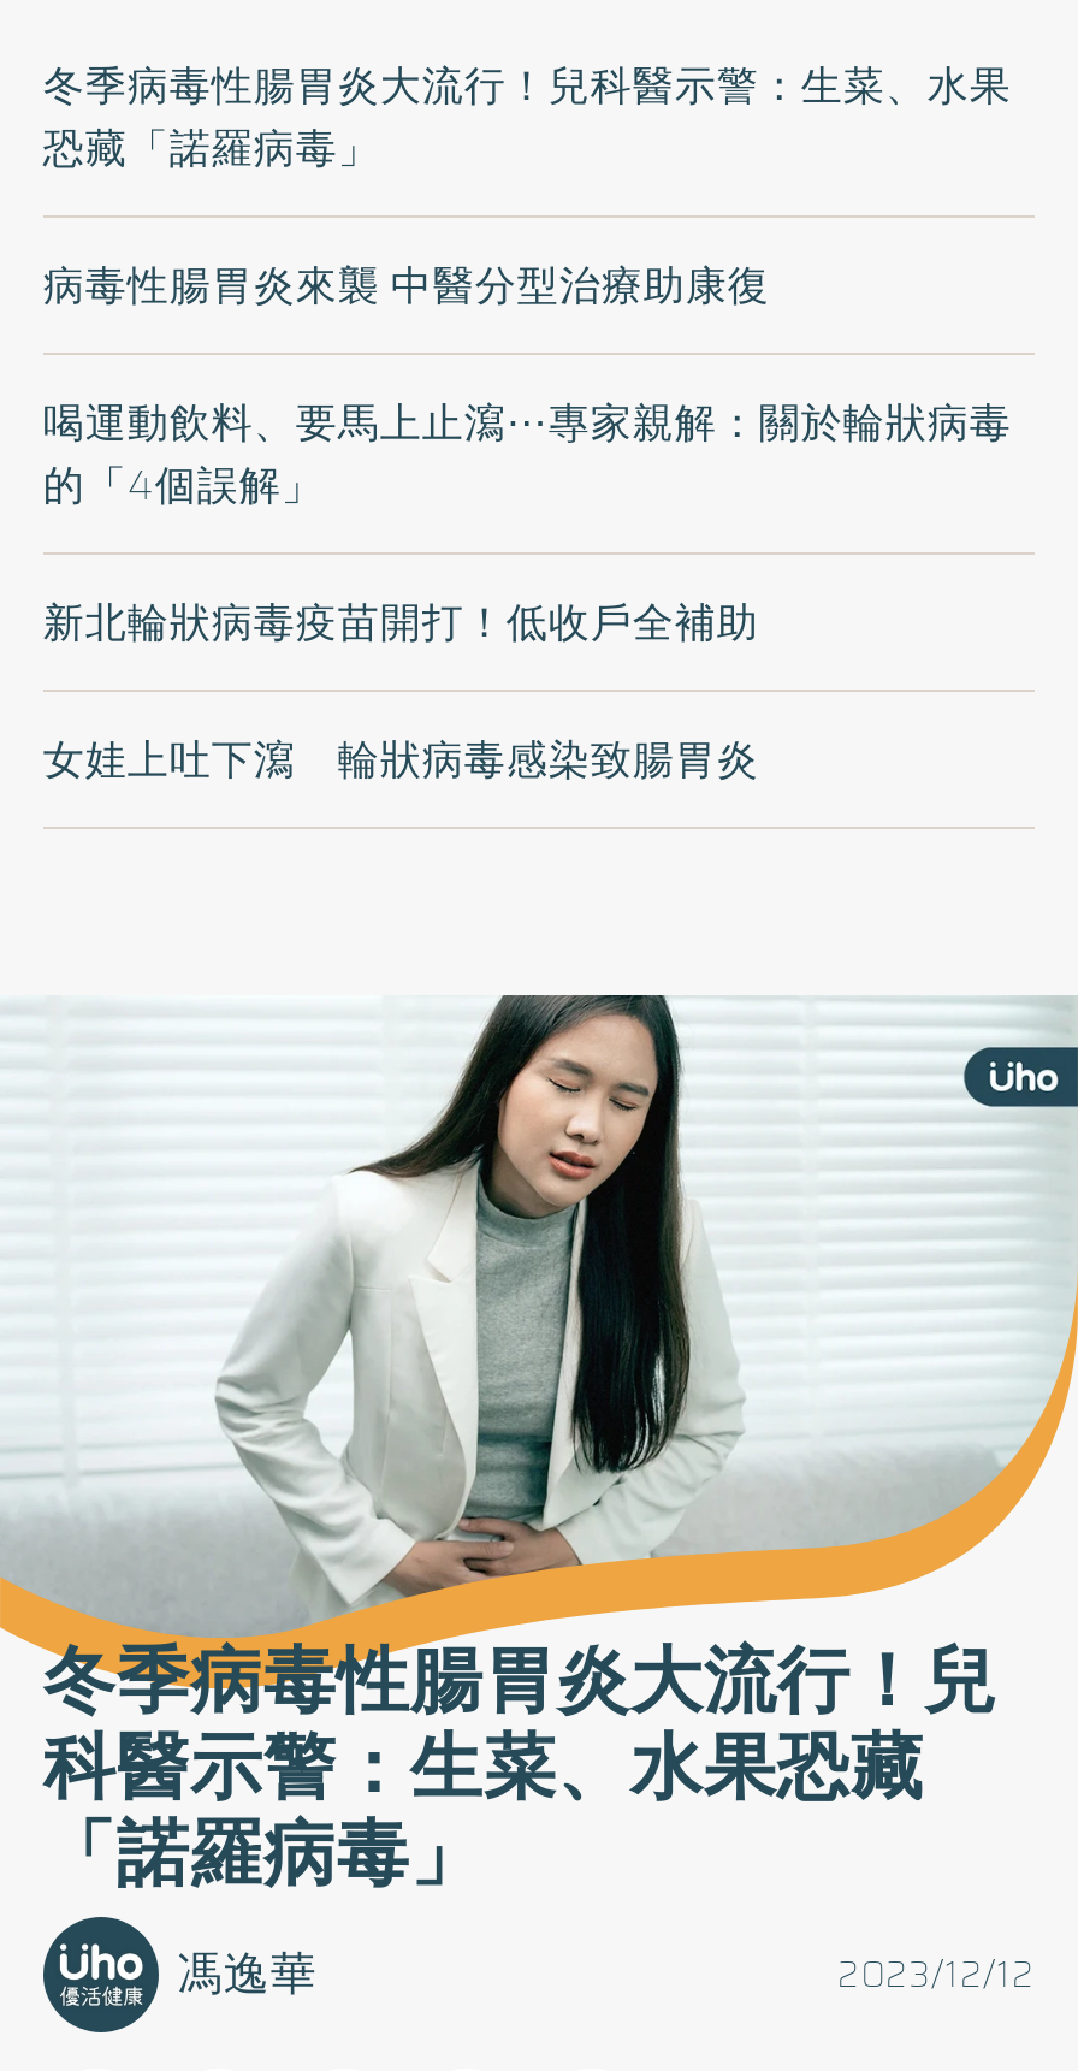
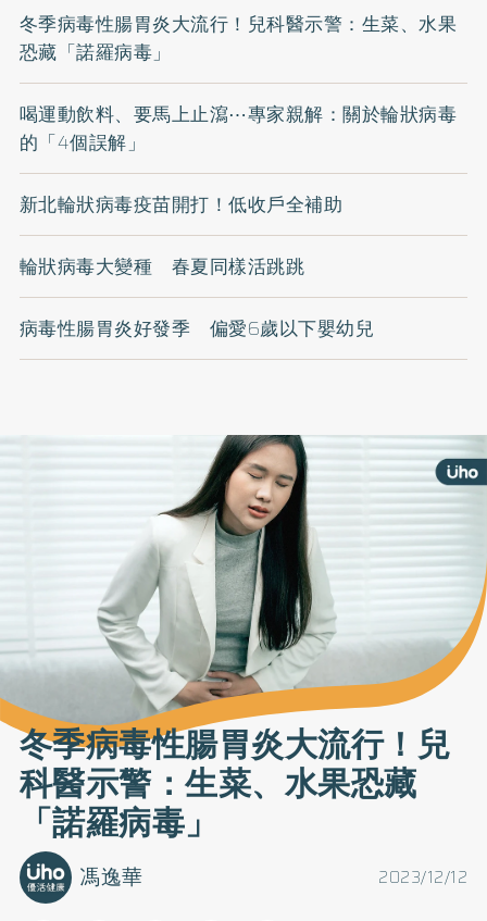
[43,255,770,317] 病毒性腸胃炎來襲 中醫分型治療助康復 -> none
moved [43,454,759,654] -> [19,129,343,219]: 的「4個誤解」 | 新北輪狀病毒疫苗開打！低收戶全補助
[43,729,759,791] 女娃上吐下瀉 輪狀病毒感染致腸胃炎 -> [19,253,374,343] 輪狀病毒大變種 春夏同樣活跳跳 | 病毒性腸胃炎好發季 偏愛6歲以下嬰幼兒

